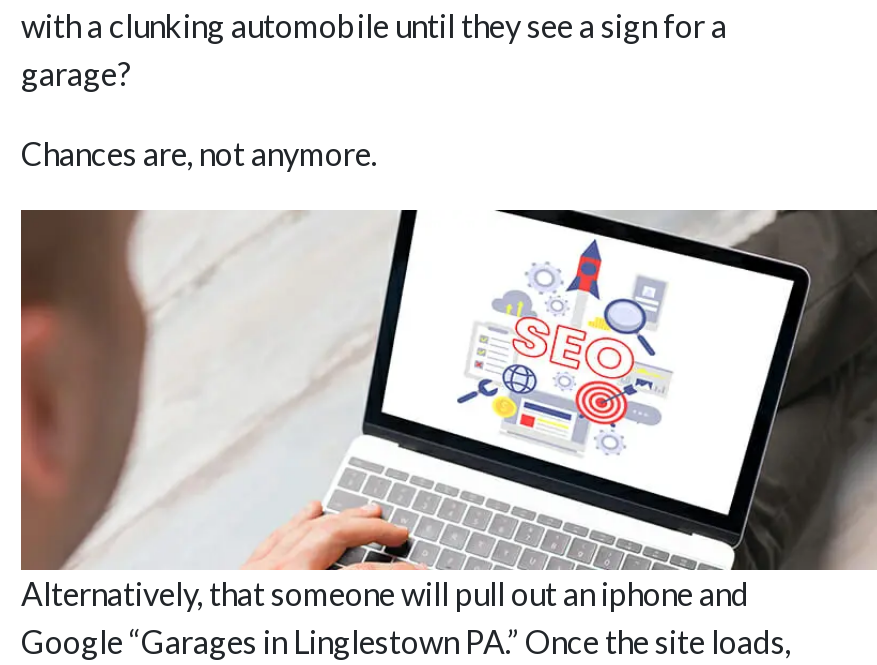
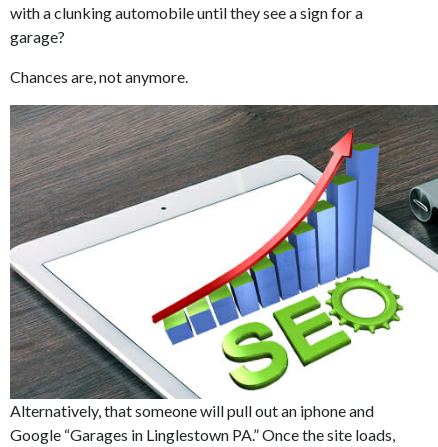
[21,208,871,572] [image] -> [9,104,435,399] [image]

